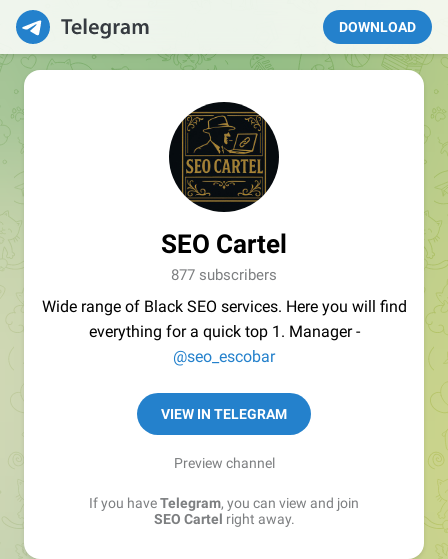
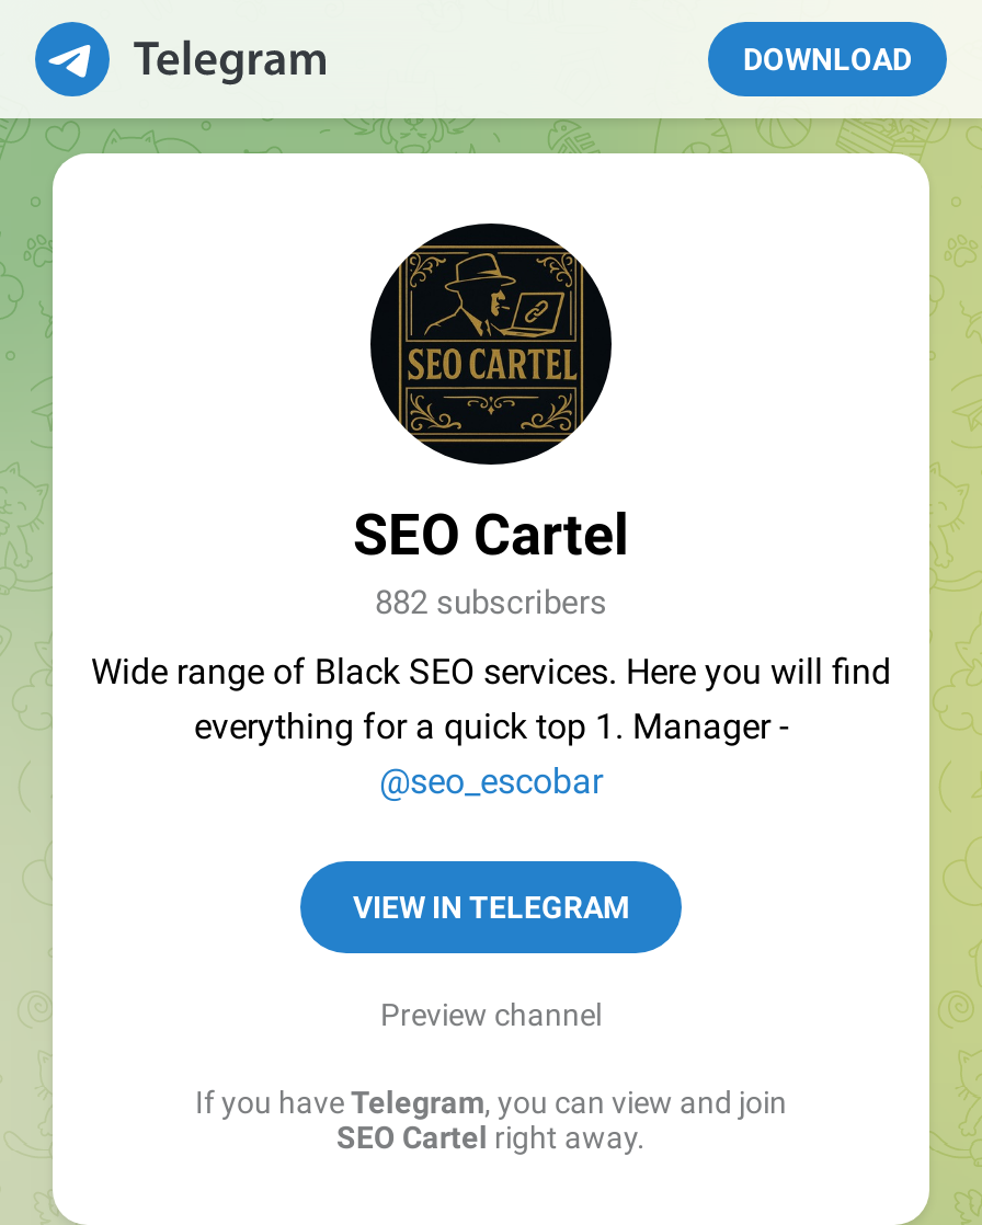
[171,266,277,284] 877 subscribers -> [375,583,607,622] 882 subscribers

